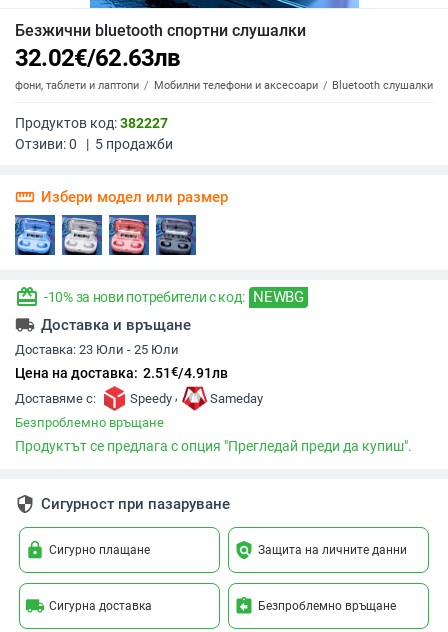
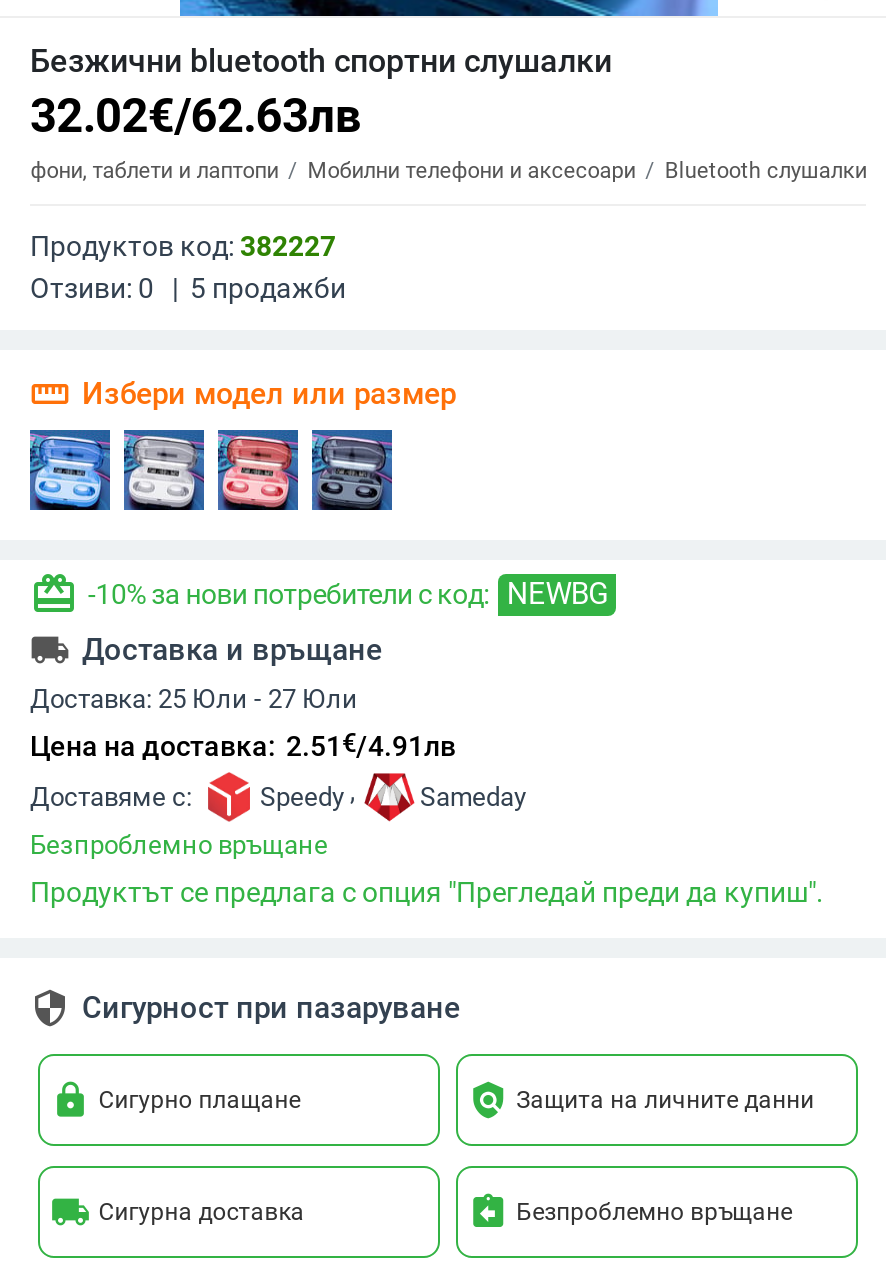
[15,342,179,357] Доставка: 23 Юли - 25 Юли -> [30,684,358,714] Доставка: 25 Юли - 27 Юли

